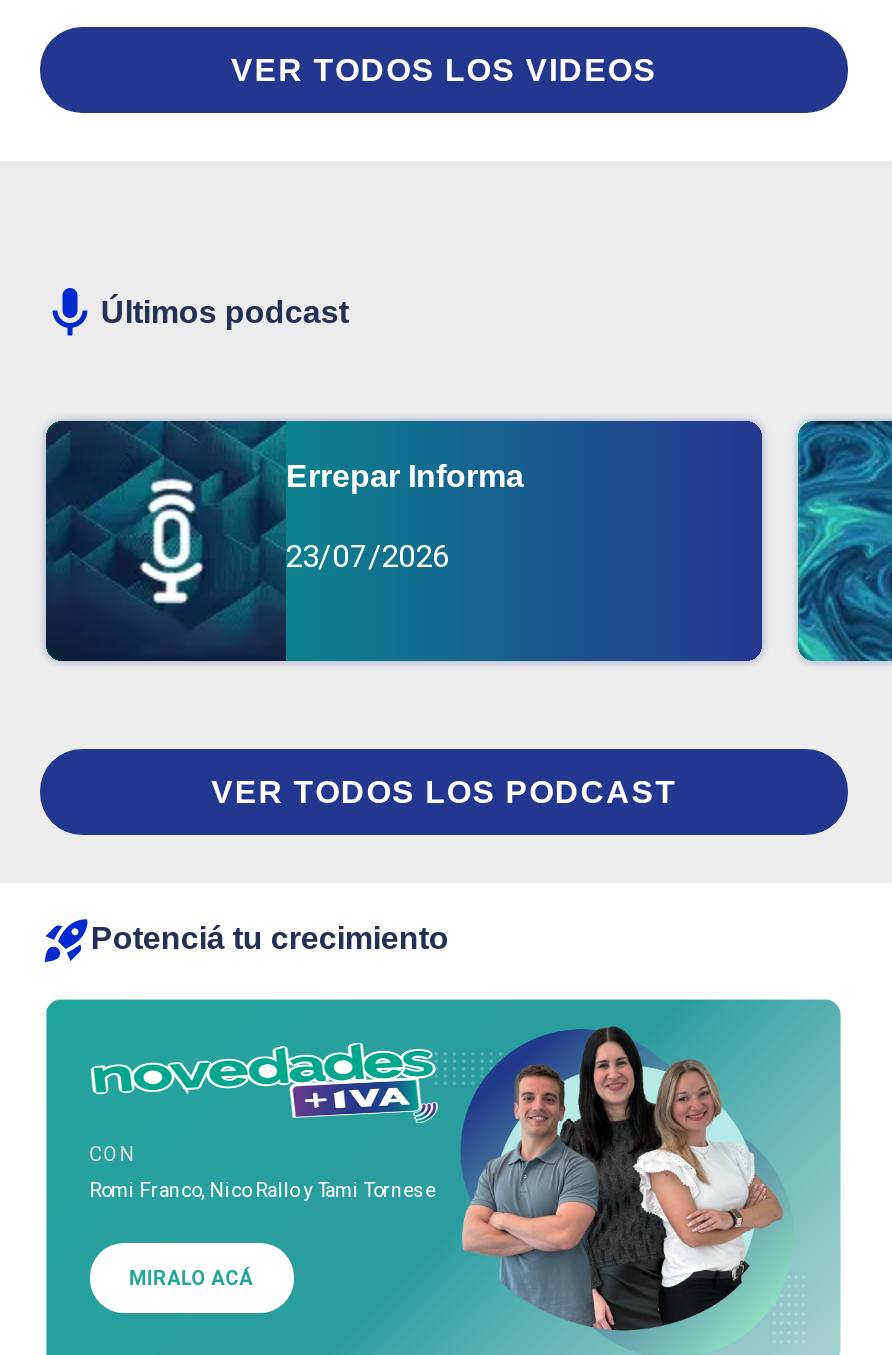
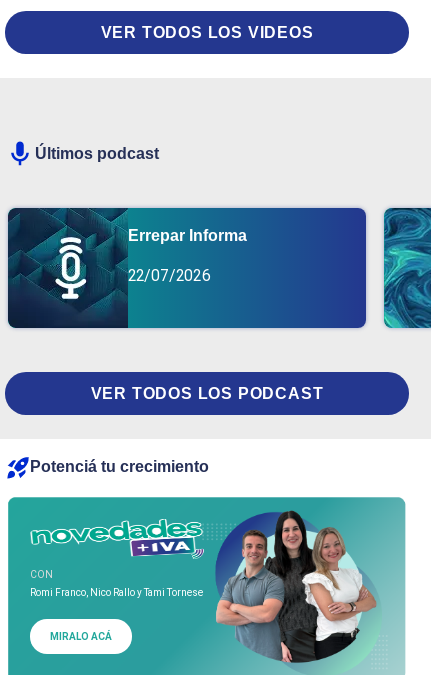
[286,537,452,575] 23/07/2026 -> [128,266,211,285] 22/07/2026

